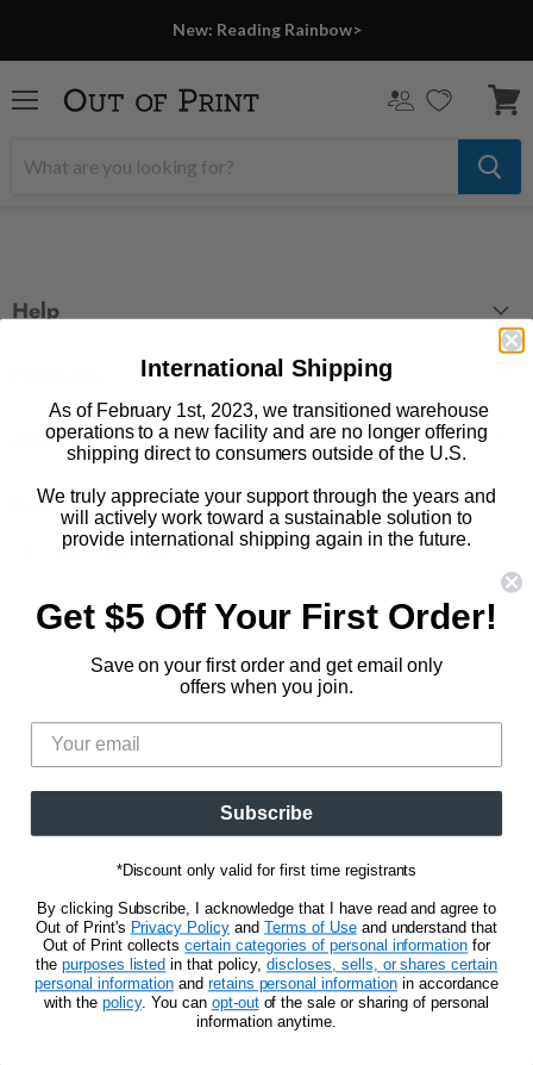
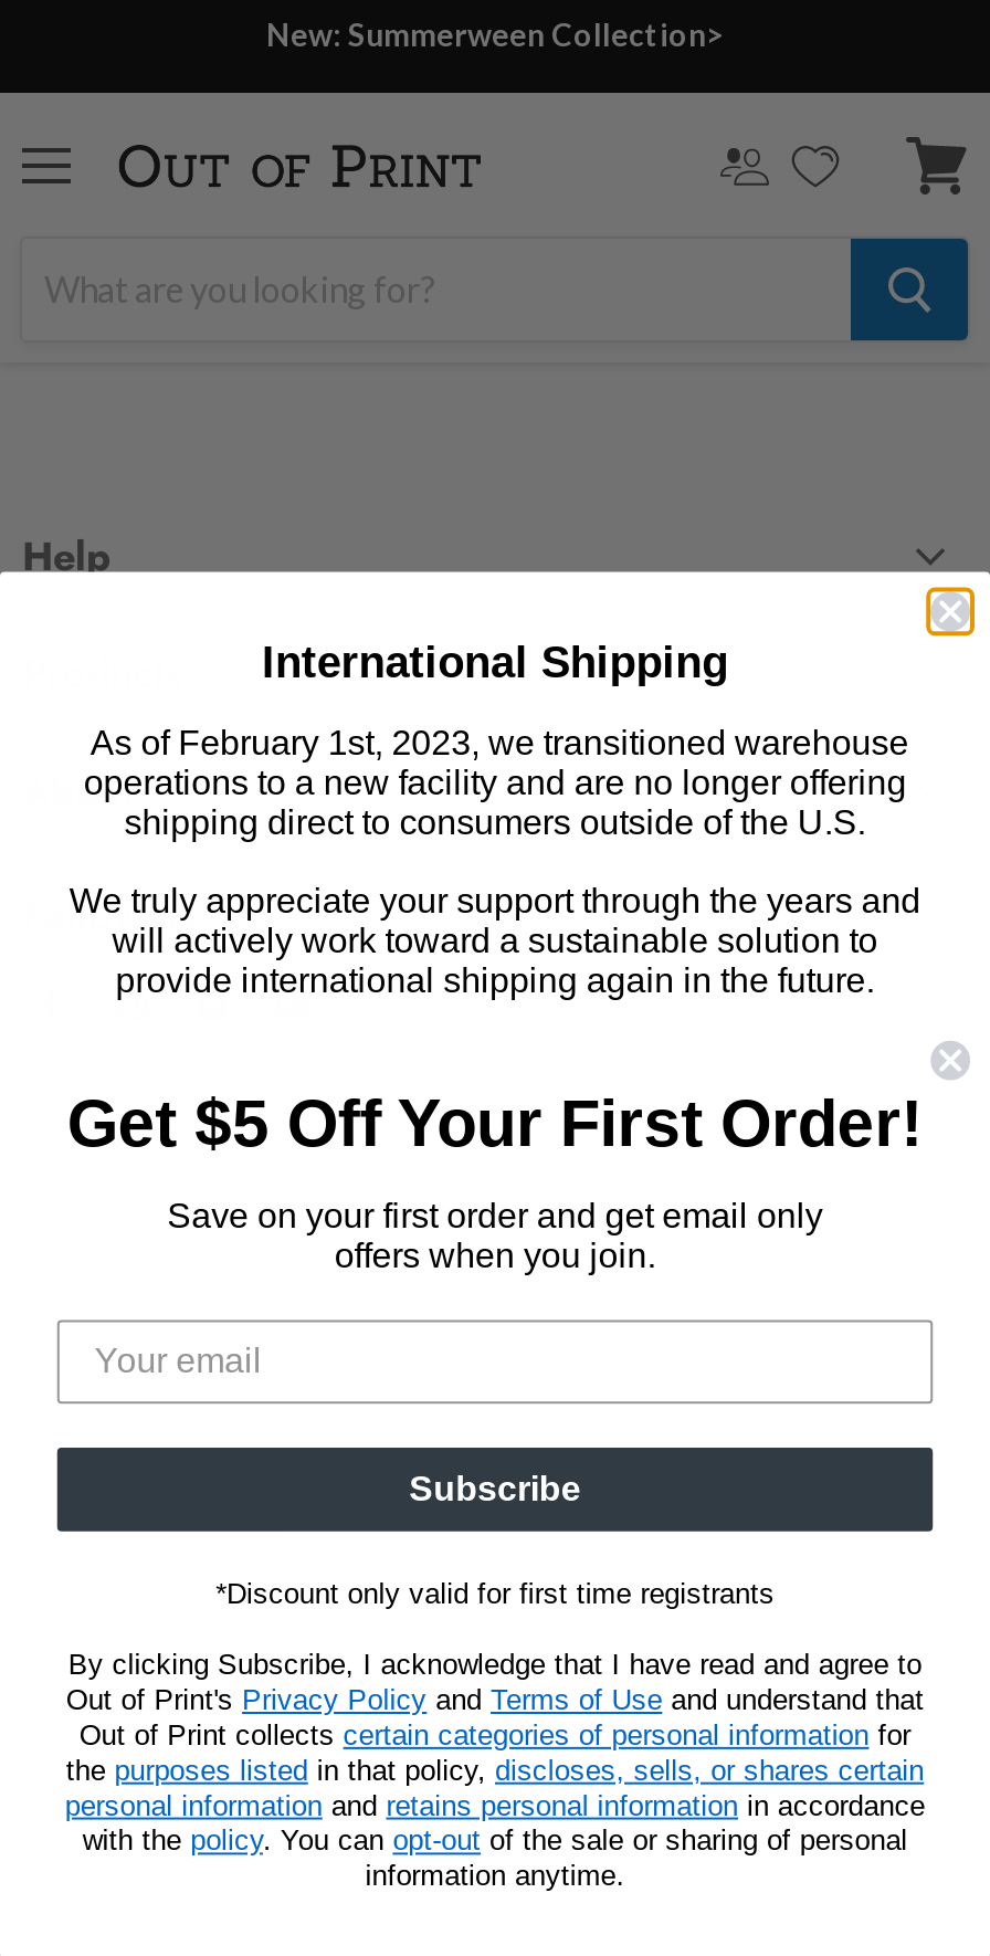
[172,19,361,39] New: Reading Rainbow> -> [266,15,724,53] New: Summerween Collection>

